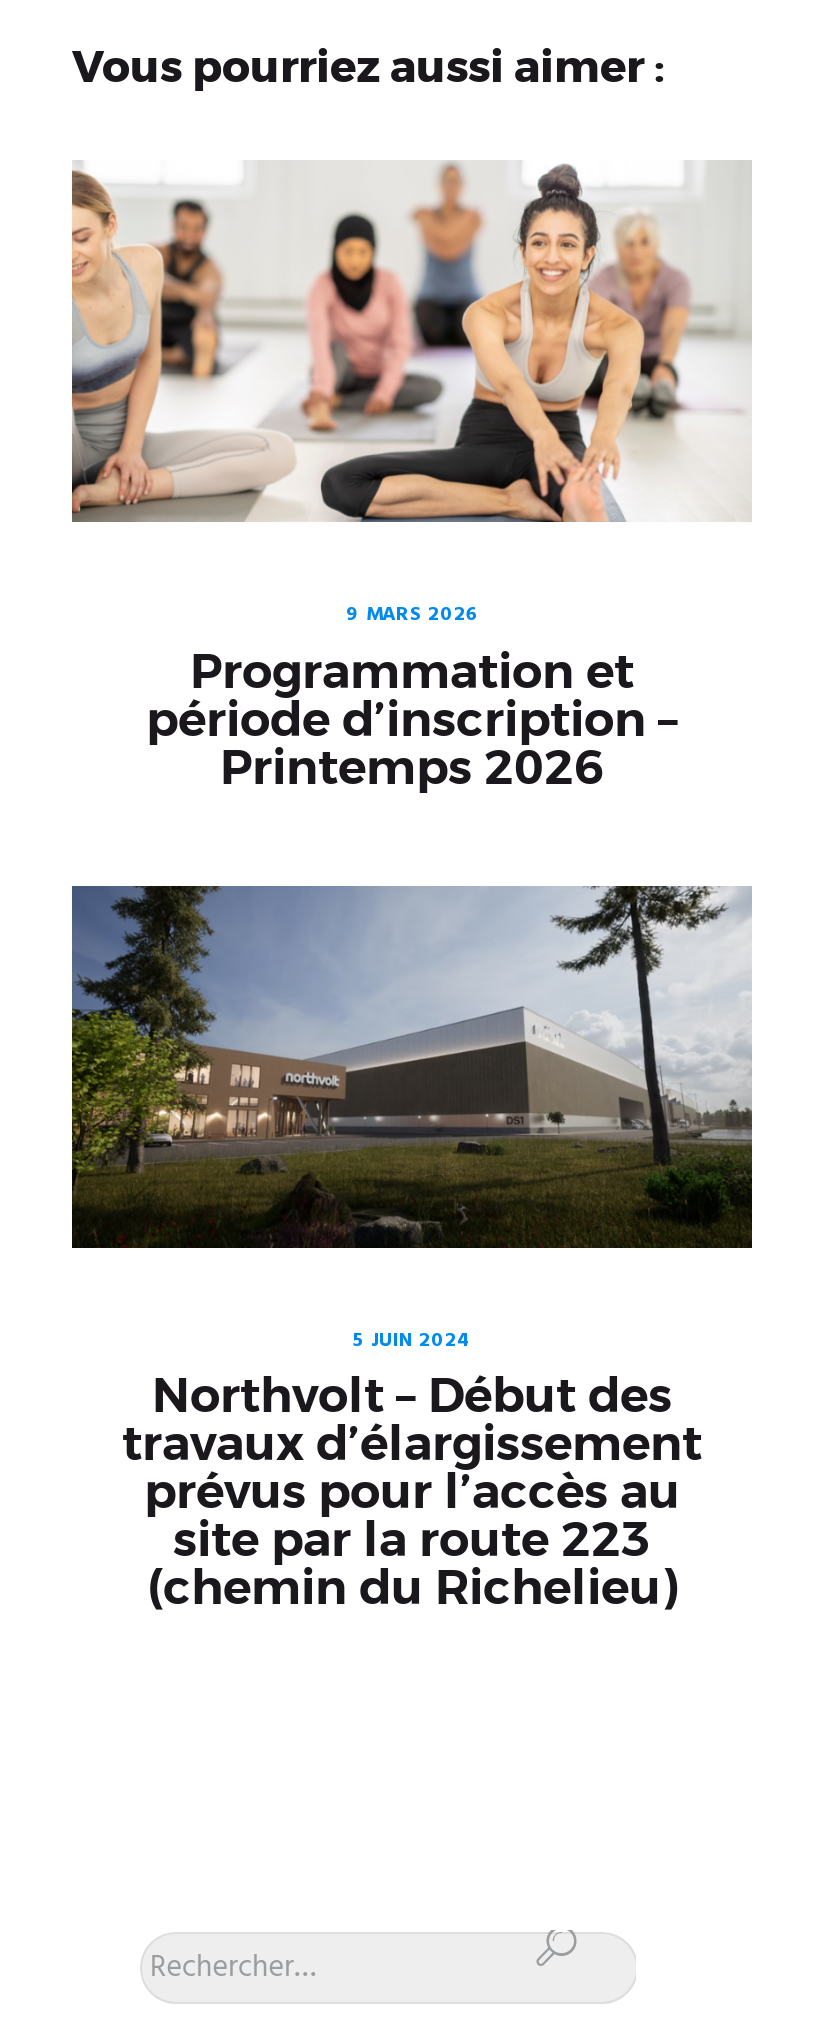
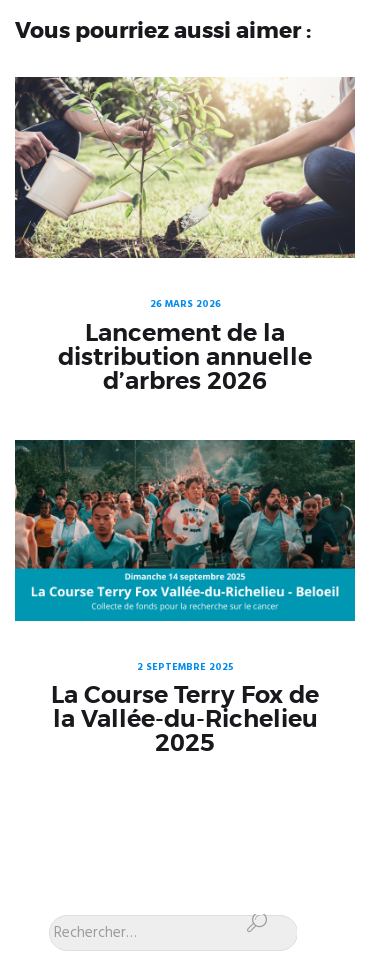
[70,162,752,798] [image] | 9 MARS 2026 | Programmation et | période d’inscription – | Printemps 2026 -> [14,76,356,396] [image] | 26 MARS 2026 | Lancement de la | distribution annuelle | d’arbres 2026
[70,886,754,1619] [image] | 5 JUIN 2024 | Northvolt – Début des | travaux d’élargissement | prévus pour l’accès au | site par la route 223 | (chemin du Richelieu) -> [14,439,356,758] [image] | 2 SEPTEMBRE 2025 | La Course Terry Fox de | la Vallée-du-Richelieu | 2025

